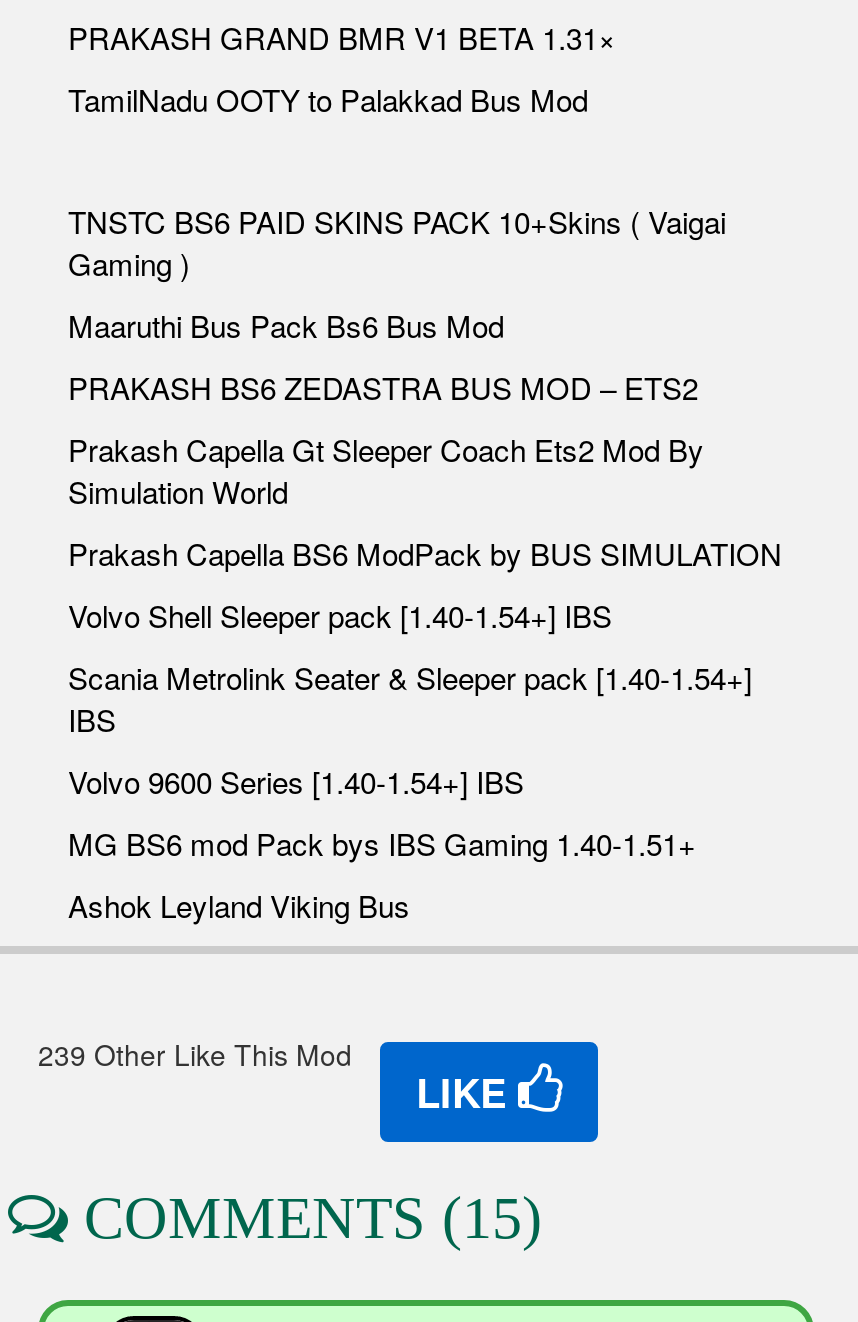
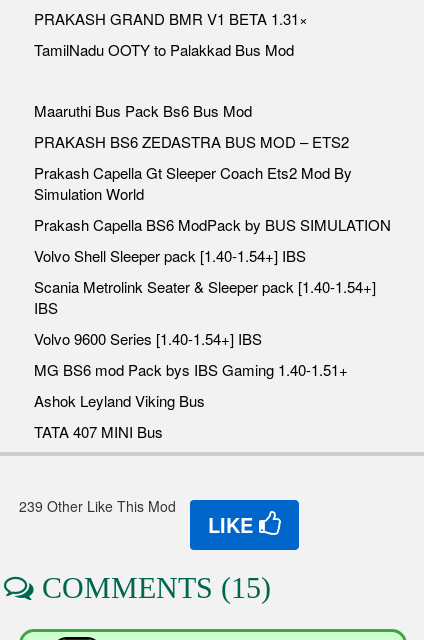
[68,199,726,283] TNSTC BS6 PAID SKINS PACK 10+Skins ( Vaigai | Gaming ) -> none
moved [68,303,782,925] -> [34,100,391,411]: Maaruthi Bus Pack Bs6 Bus Mod | PRAKASH BS6 ZEDASTRA BUS MOD – ETS2 | Prakash Capella Gt Sleeper Coach Ets2 Mod By | ... | MG BS6 mod Pack bys IBS Gaming 1.40-1.51+ | Ashok Leyland Viking Bus
none -> [34,421,163,442] TATA 407 MINI Bus

